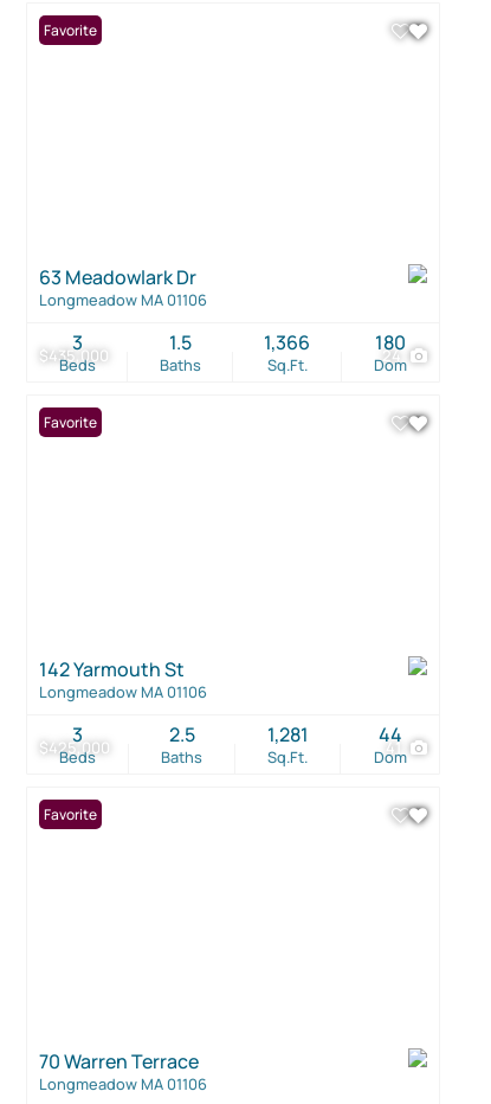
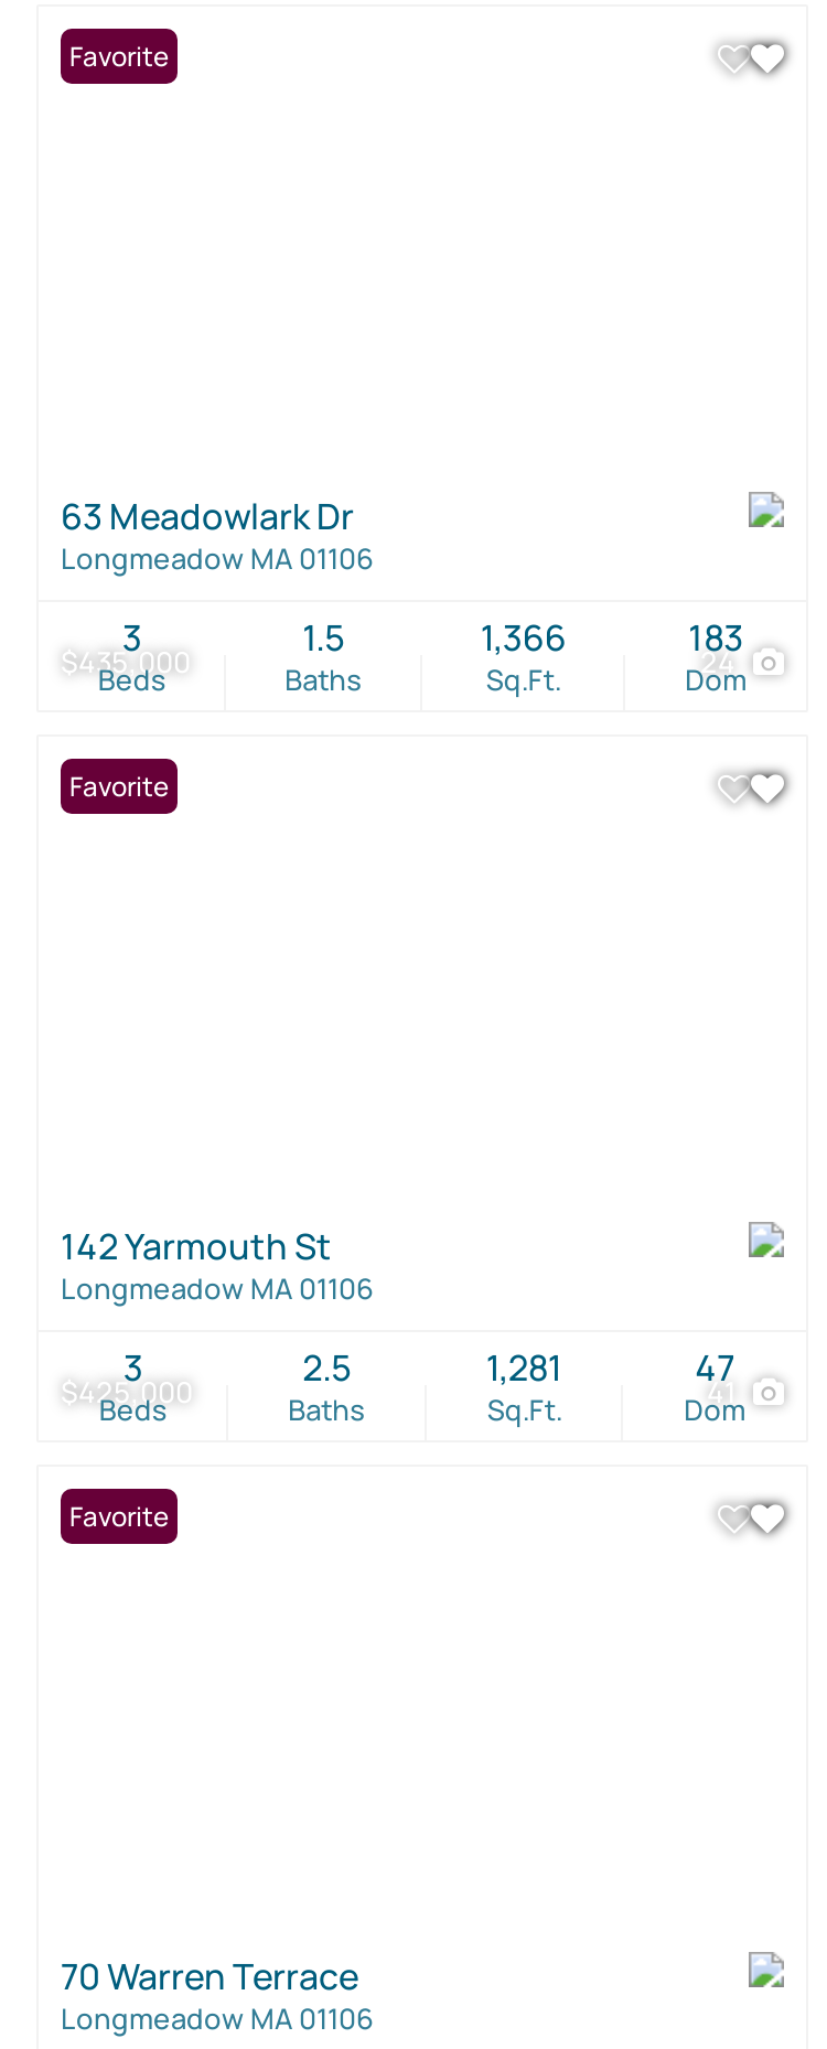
[375,329,406,355] 180 -> [688,613,743,661] 183
[378,721,402,747] 44 -> [695,1343,735,1391] 47

